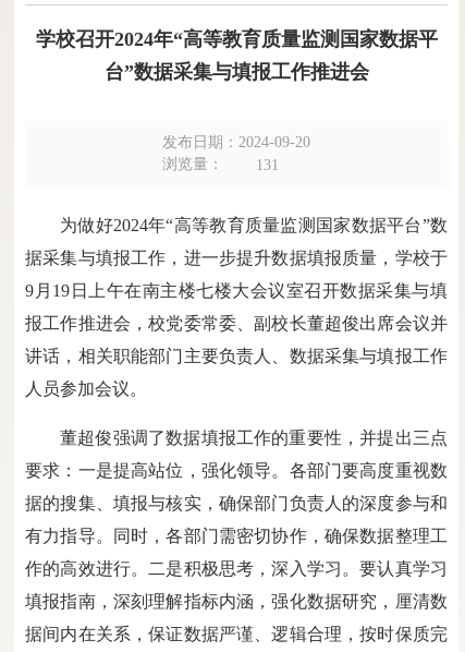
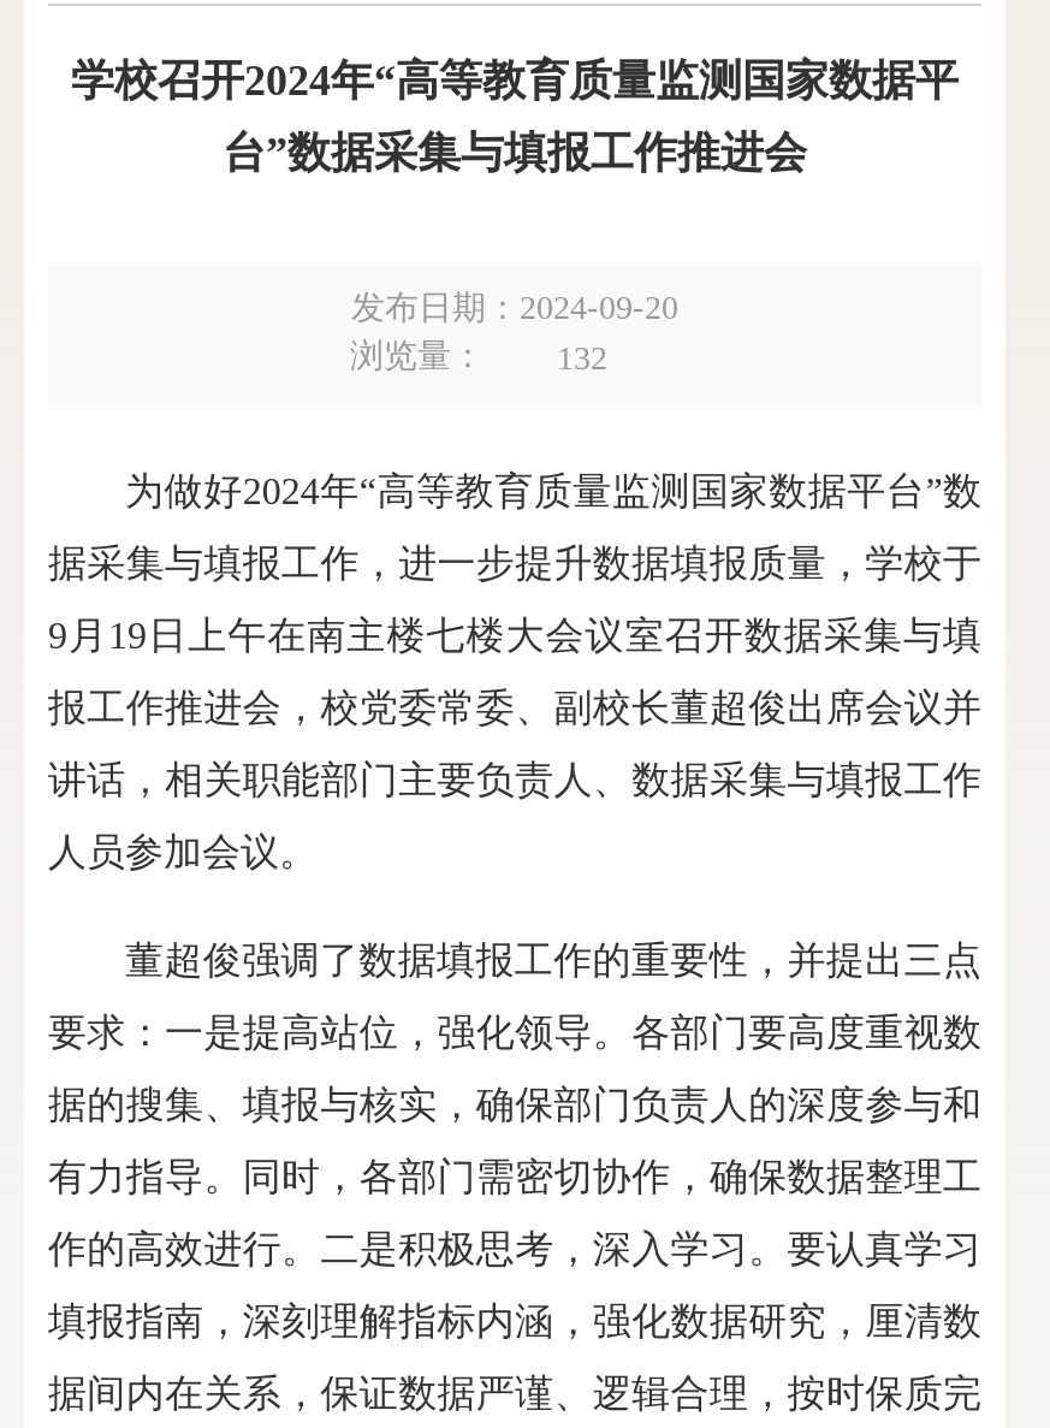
[162,156,278,173] 浏览量： 131 -> [350,338,607,376] 浏览量： 132

